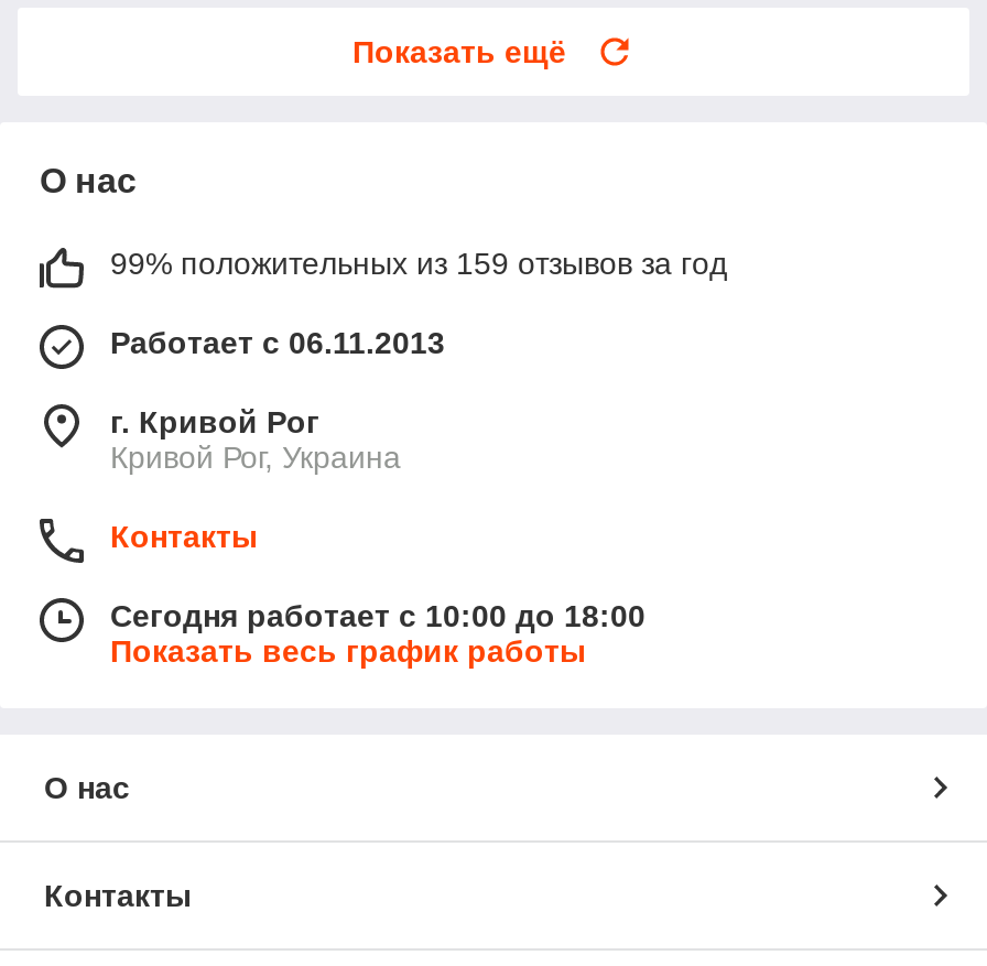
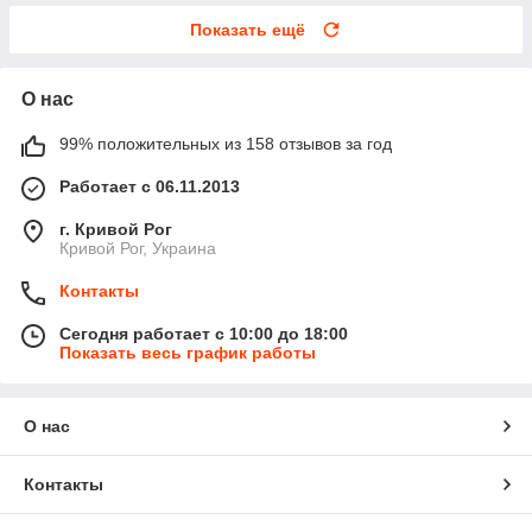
[110,245,727,280] 99% положительных из 159 отзывов за год -> [59,134,392,153] 99% положительных из 158 отзывов за год

